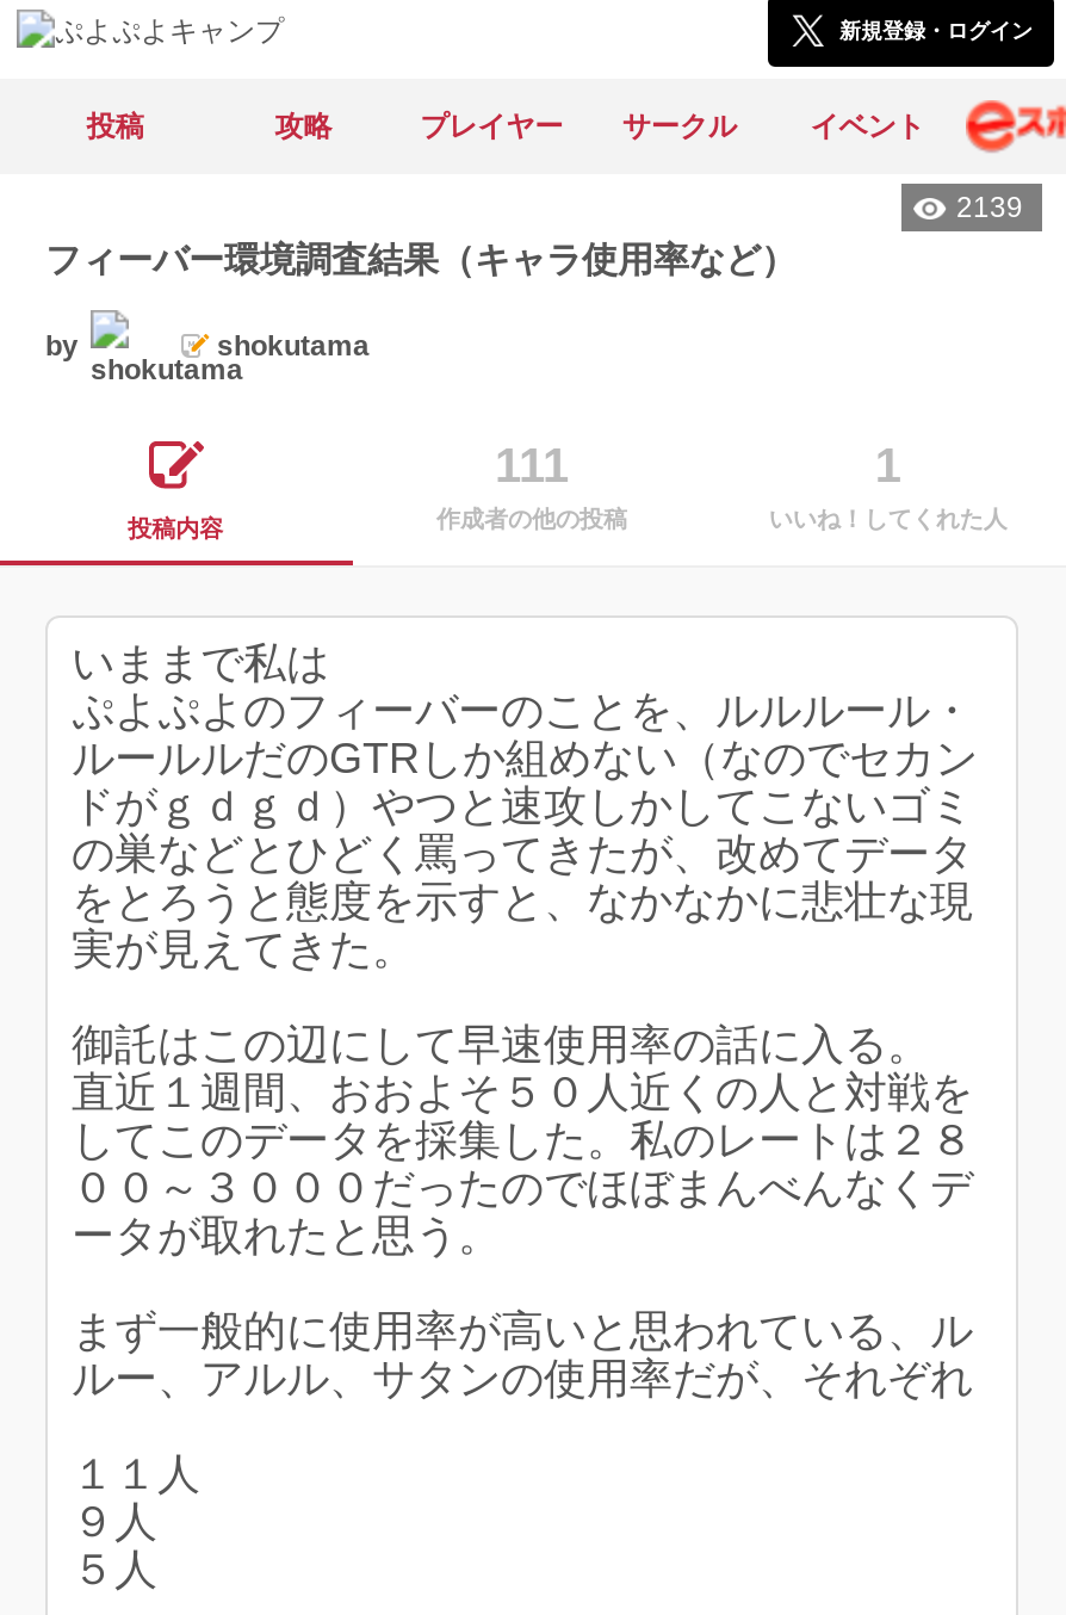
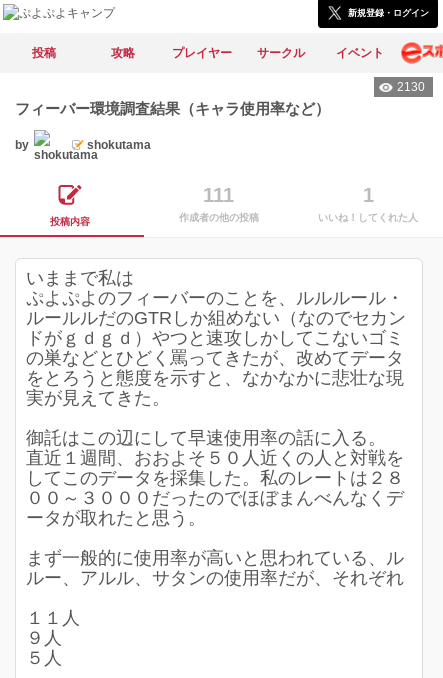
[956,191,1023,224] 2139 -> [397,80,425,94] 2130

